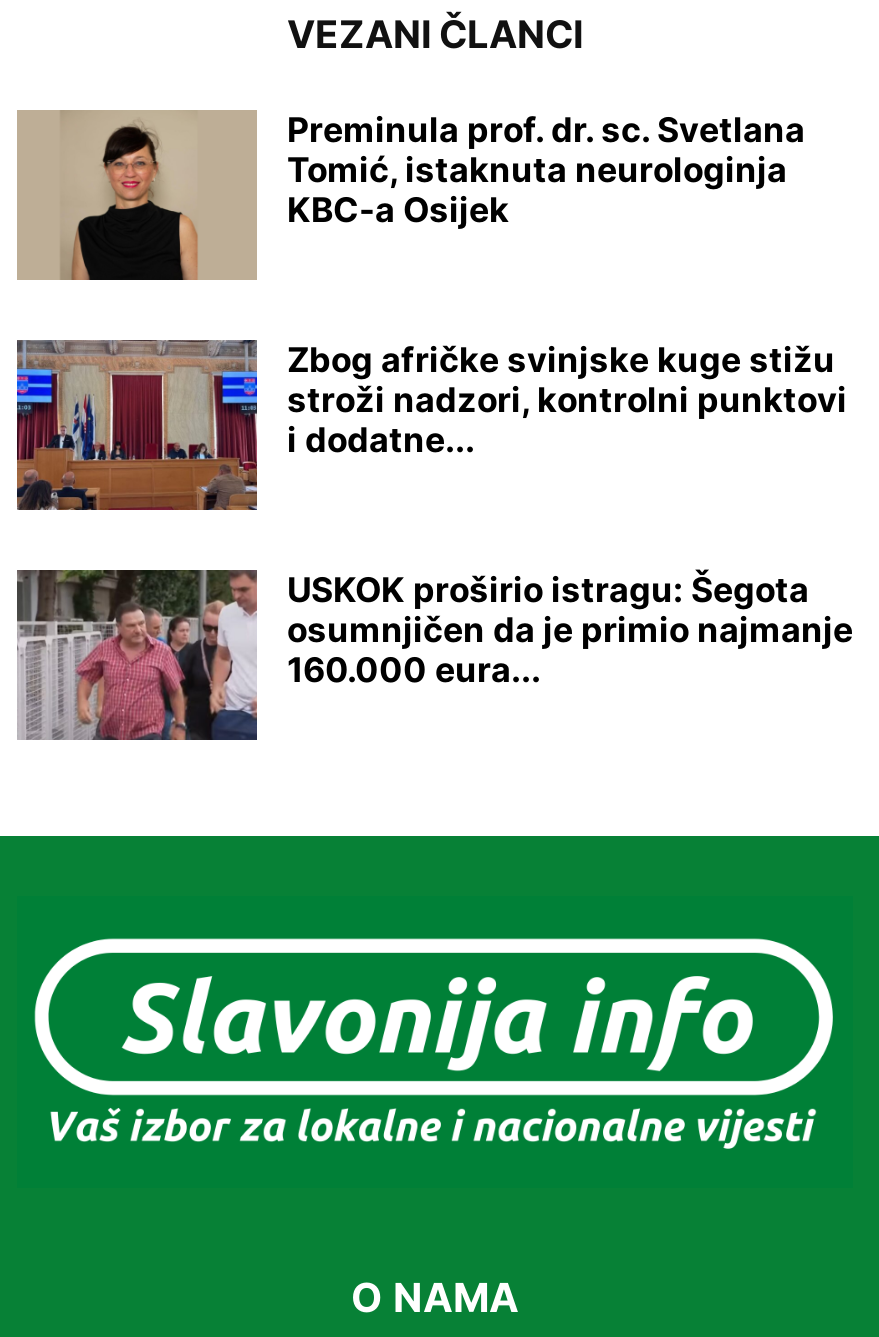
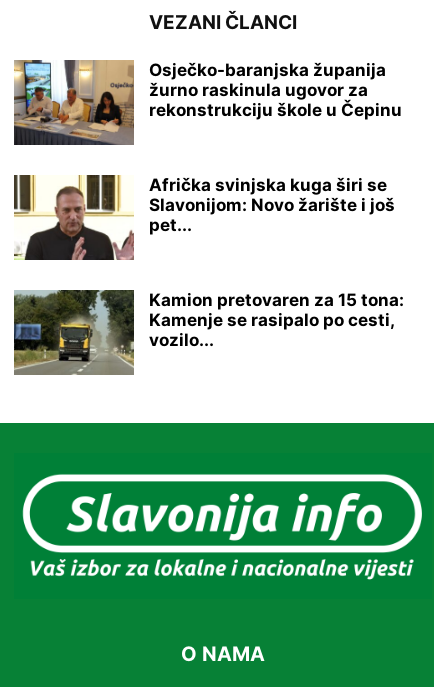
[17,108,805,282] [image] | Preminula prof. dr. sc. Svetlana | Tomić, istaknuta neurologinja | KBC-a Osijek -> [14,60,402,146] [image] | Osječko-baranjska županija | žurno raskinula ugovor za | rekonstrukciju škole u Čepinu
[15,338,847,512] [image] | Zbog afričke svinjske kuge stižu | stroži nadzori, kontrolni punktovi | i dodatne... -> [13,175,395,261] [image] | Afrička svinjska kuga širi se | Slavonijom: Novo žarište i još | pet...
[17,570,853,742] [image] | USKOK proširio istragu: Šegota | osumnjičen da je primio najmanje | 160.000 eura... -> [13,290,404,376] [image] | Kamion pretovaren za 15 tona: | Kamenje se rasipalo po cesti, | vozilo...

